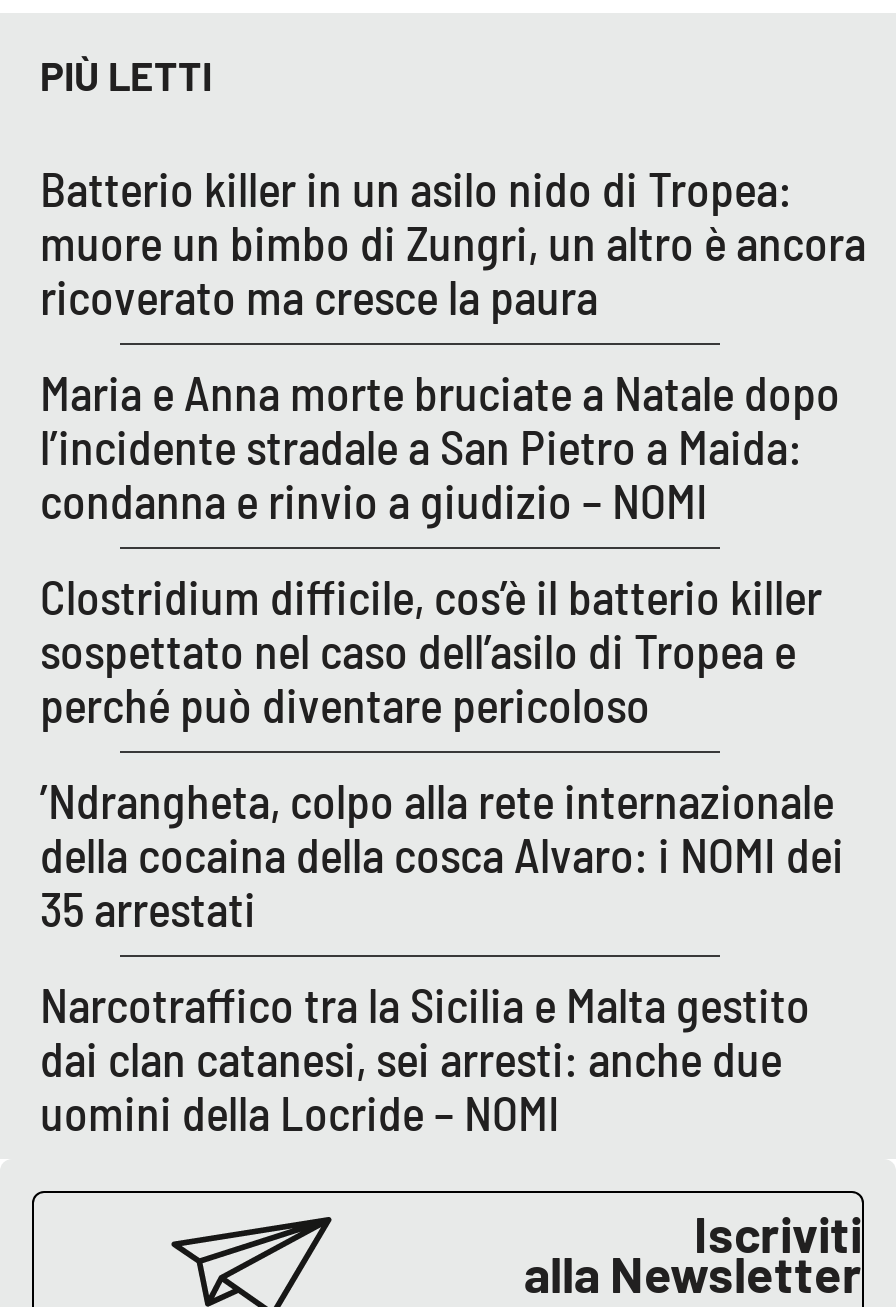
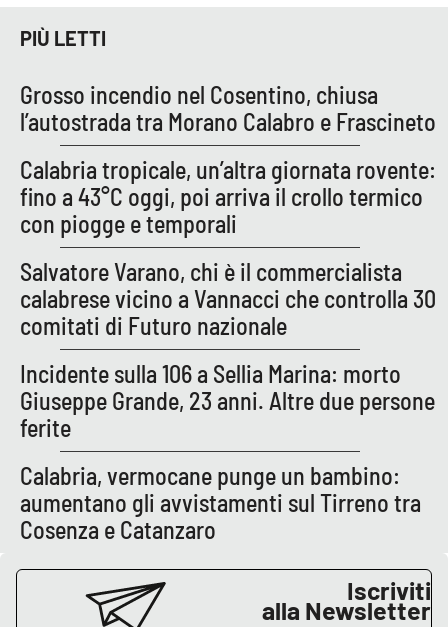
[40,159,866,325] Batterio killer in un asilo nido di Tropea: | muore un bimbo di Zungri, un altro è ancora | ricoverato ma cresce la paura -> [20,80,436,136] Grosso incendio nel Cosentino, chiusa | l’autostrada tra Morano Calabro e Frascineto
[40,363,840,529] Maria e Anna morte bruciate a Natale dopo | l’incidente stradale a San Pietro a Maida: | condanna e rinvio a giudizio – NOMI -> [20,155,436,238] Calabria tropicale, un’altra giornata rovente: | fino a 43°C oggi, poi arriva il crollo termico | con piogge e temporali
[40,567,822,733] Clostridium difficile, cos’è il batterio killer | sospettato nel caso dell’asilo di Tropea e | perché può diventare pericoloso -> [20,257,436,340] Salvatore Varano, chi è il commercialista | calabrese vicino a Vannacci che controlla 30 | comitati di Futuro nazionale
[40,771,844,937] ’Ndrangheta, colpo alla rete internazionale | della cocaina della cosca Alvaro: i NOMI dei | 35 arrestati -> [20,359,435,442] Incidente sulla 106 a Sellia Marina: morto | Giuseppe Grande, 23 anni. Altre due persone | ferite
[40,975,810,1141] Narcotraffico tra la Sicilia e Malta gestito | dai clan catanesi, sei arresti: anche due | uomini della Locride – NOMI -> [20,461,421,544] Calabria, vermocane punge un bambino: | aumentano gli avvistamenti sul Tirreno tra | Cosenza e Catanzaro

